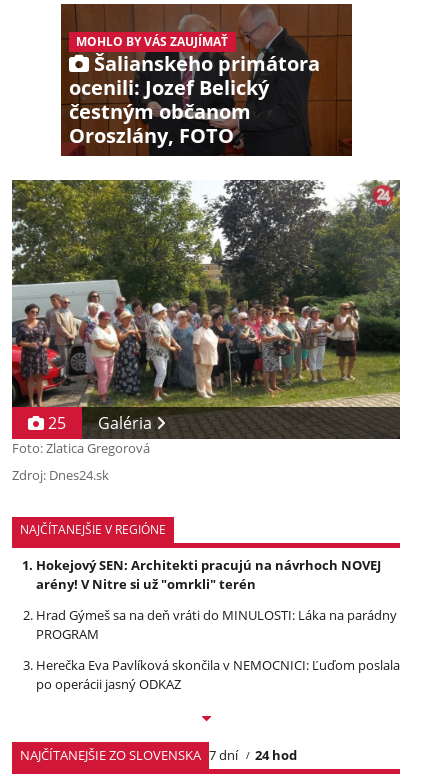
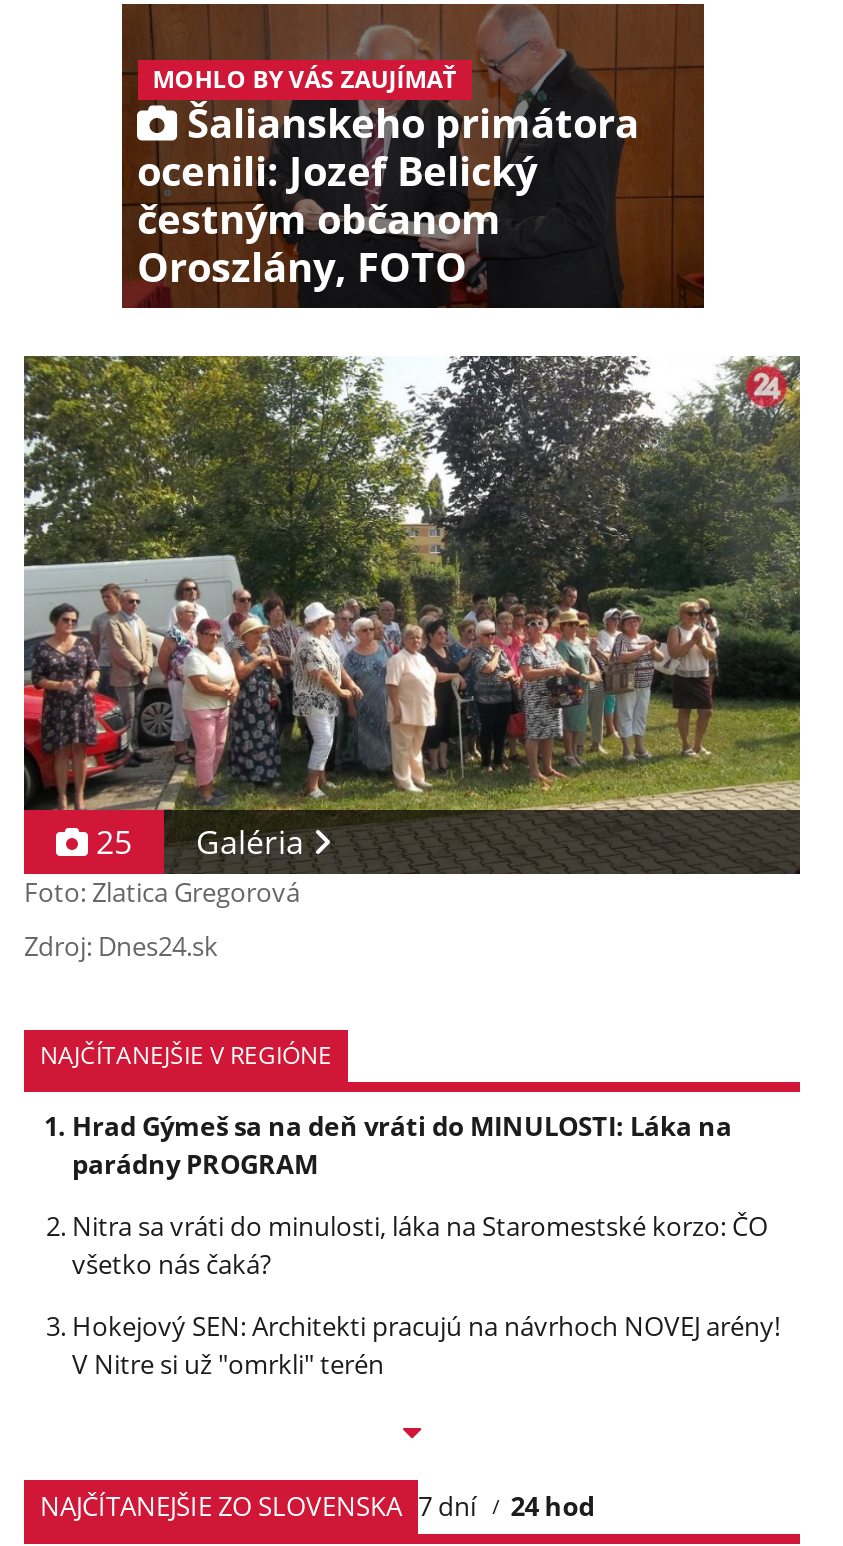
[36,556,381,593] Hokejový SEN: Architekti pracujú na návrhoch NOVEJ | arény! V Nitre si už "omrkli" terén -> [72,1108,732,1182] Hrad Gýmeš sa na deň vráti do MINULOSTI: Láka na | parádny PROGRAM
[36,606,397,643] Hrad Gýmeš sa na deň vráti do MINULOSTI: Láka na parádny | PROGRAM -> [72,1208,768,1282] Nitra sa vráti do minulosti, láka na Staromestské korzo: ČO | všetko nás čaká?
[36,656,400,693] Herečka Eva Pavlíková skončila v NEMOCNICI: Ľuďom poslala | po operácii jasný ODKAZ -> [72,1308,780,1382] Hokejový SEN: Architekti pracujú na návrhoch NOVEJ arény! | V Nitre si už "omrkli" terén

